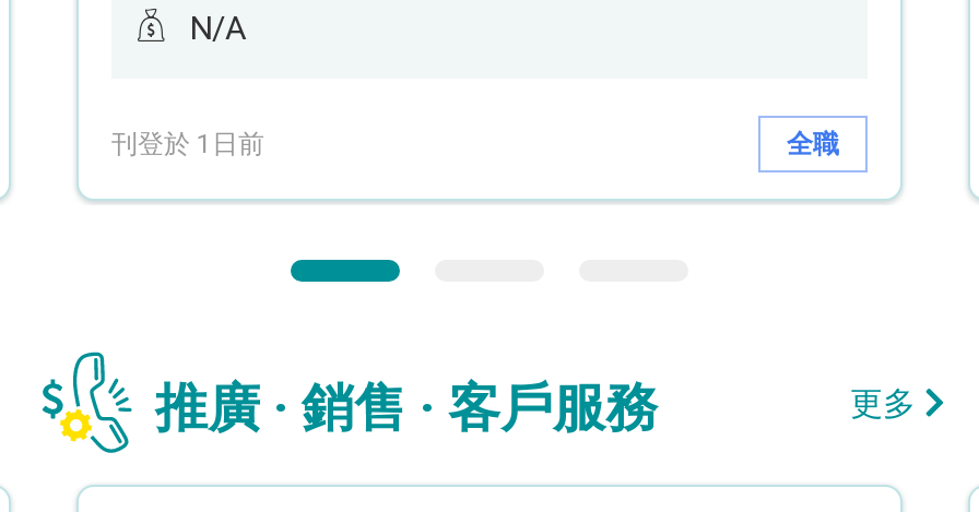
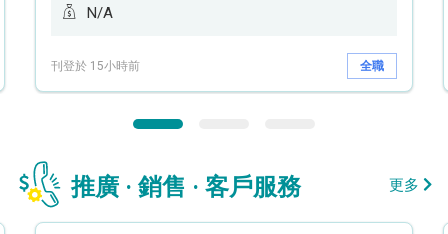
[111,128,264,158] 刊登於 1日前 -> [51,58,140,72] 刊登於 15小時前

